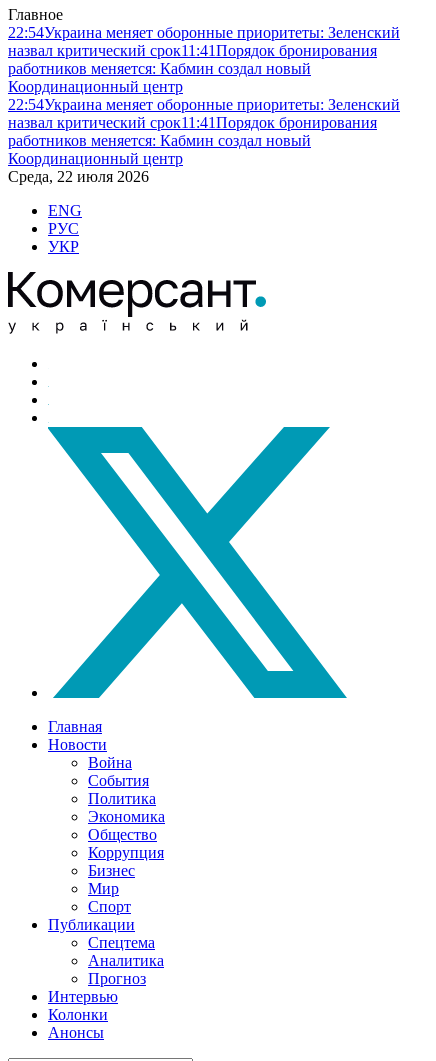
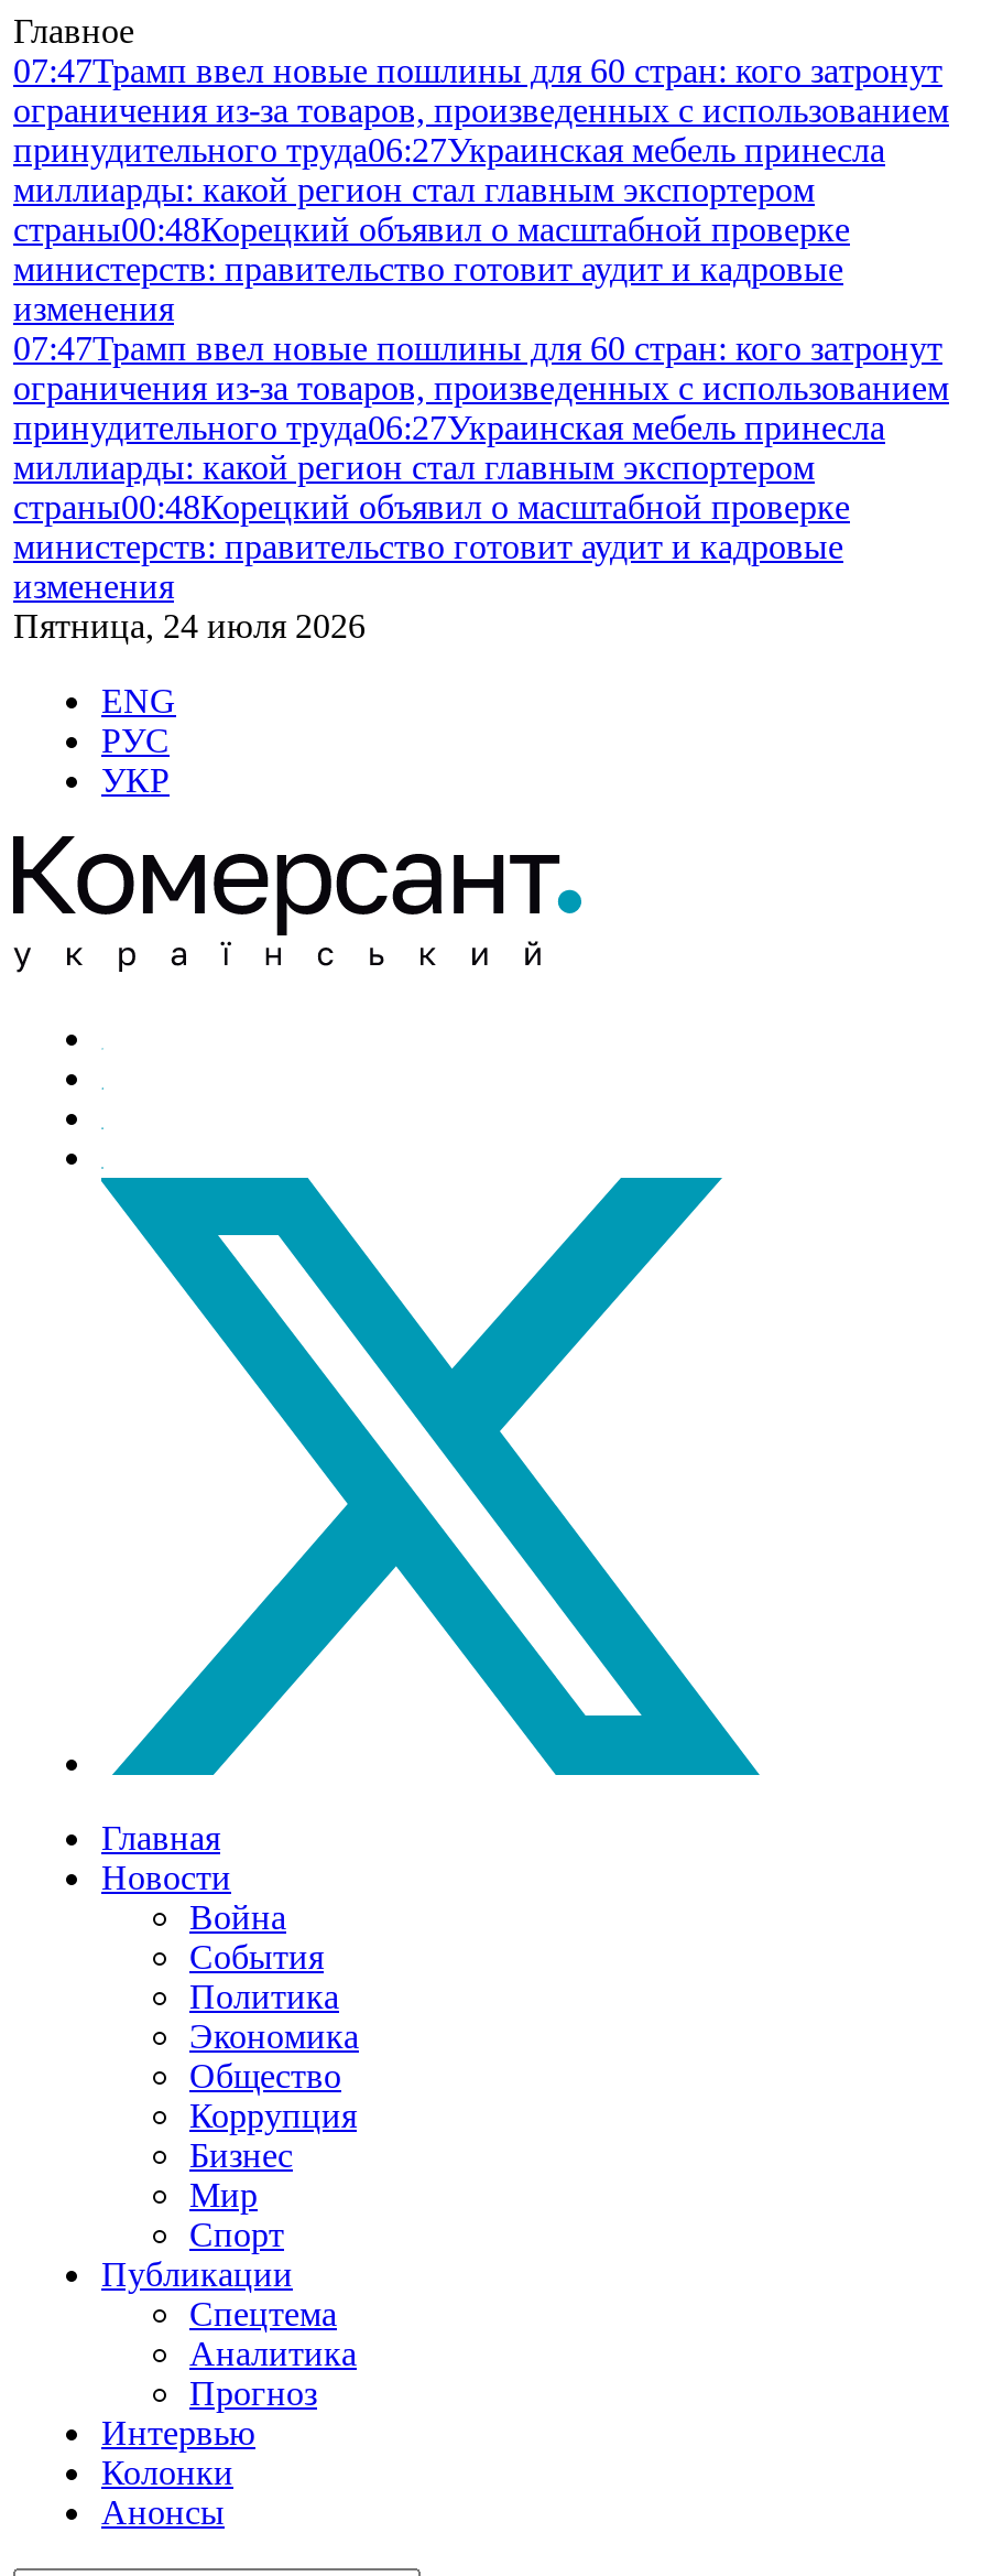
[8,24,400,185] 22:54Украина меняет оборонные приоритеты: Зеленский | назвал критический срок11:41Порядок бронирования | работников меняется: Кабмин создал новый | Координационный центр | 22:54Украина меняет оборонные приоритеты: Зеленский | назвал критический срок11:41Порядок бронирования | работников меняется: Кабмин создал новый | Координационный центр | Среда, 22 июля 2026 -> [13,52,949,645] 07:47Трамп ввел новые пошлины для 60 стран: кого затронут | ограничения из-за товаров, произведенных с использованием | принудительного труда06:27Украинская мебель принесла | миллиарды: какой регион стал главным экспортером | страны00:48Корецкий объявил о масштабной проверке | министерств: правительство готовит аудит и кадровые | изменения | 07:47Трамп ввел новые пошлины для 60 стран: кого затронут | ограничения из-за товаров, произведенных с использованием | принудительного труда06:27Украинская мебель принесла | миллиарды: какой регион стал главным экспортером | страны00:48Корецкий объявил о масштабной проверке | министерств: правительство готовит аудит и кадровые | изменения | Пятница, 24 июля 2026

